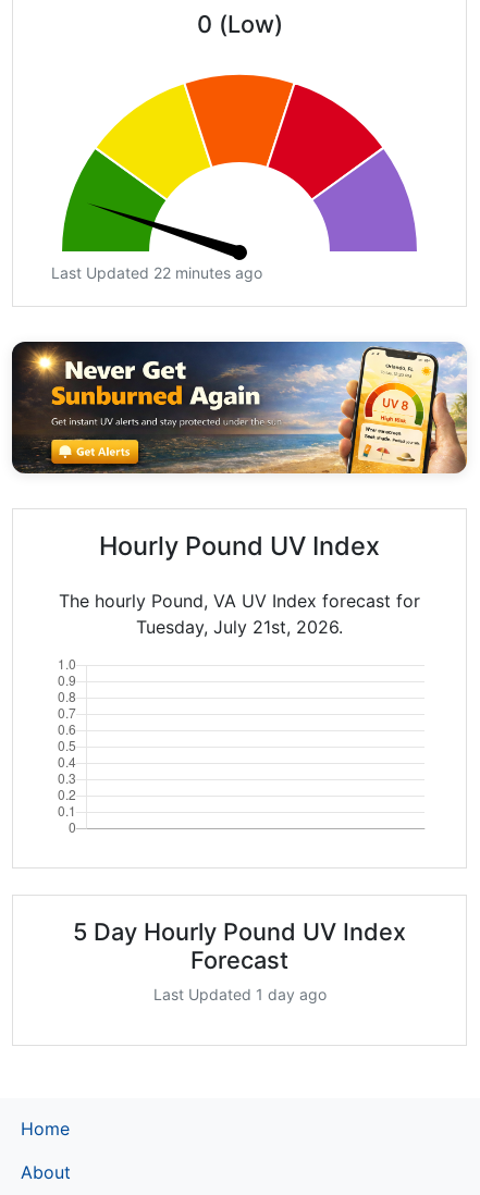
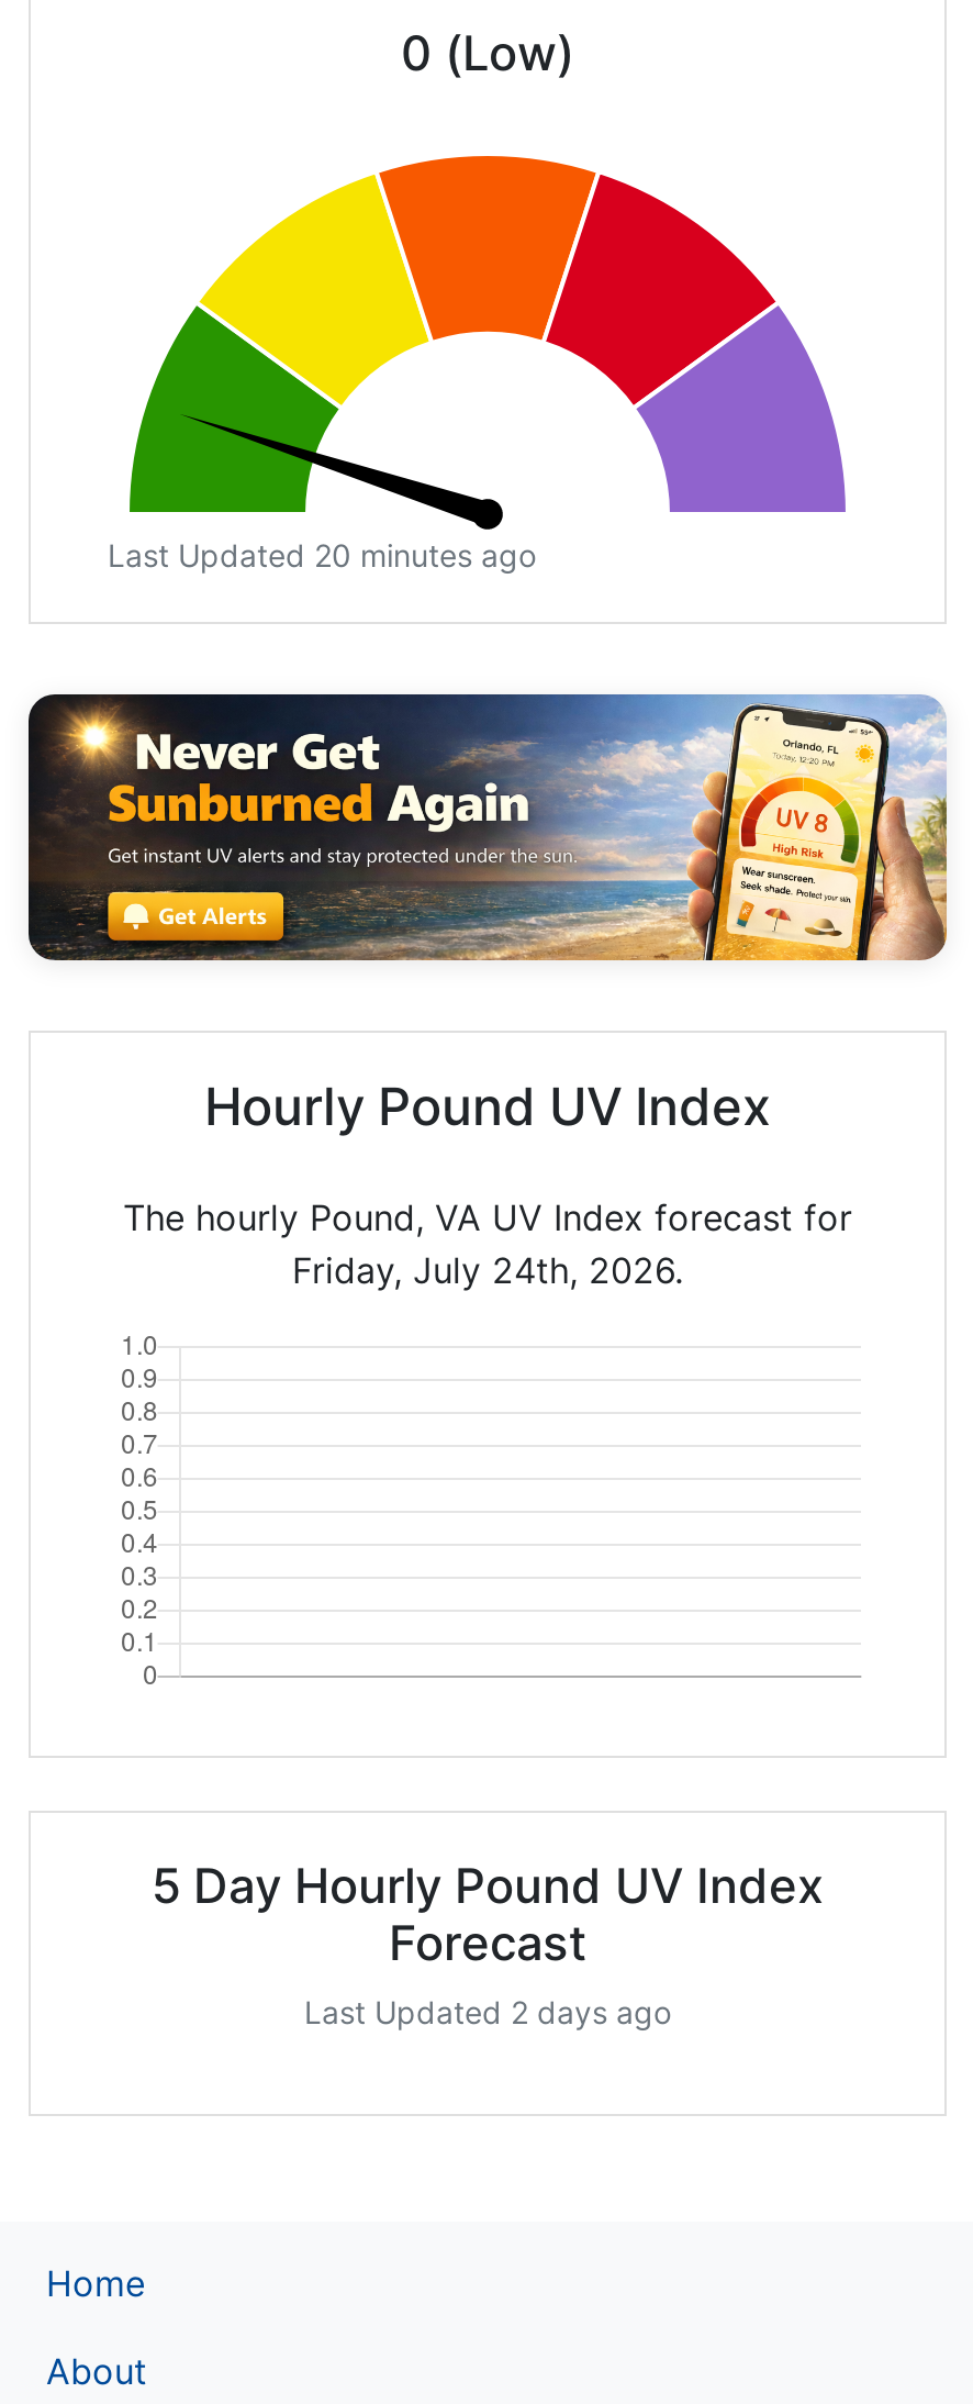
[51,264,262,282] Last Updated 22 minutes ago -> [108,537,536,574] Last Updated 20 minutes ago
[136,616,343,638] Tuesday, July 21st, 2026. -> [292,1248,683,1292] Friday, July 24th, 2026.
[153,985,326,1003] Last Updated 1 day ago -> [304,1993,671,2030] Last Updated 2 days ago

